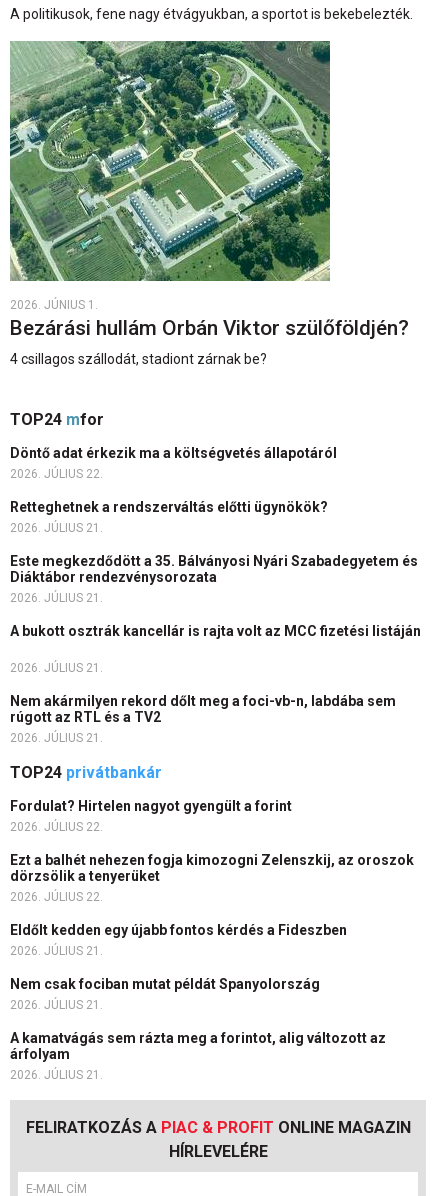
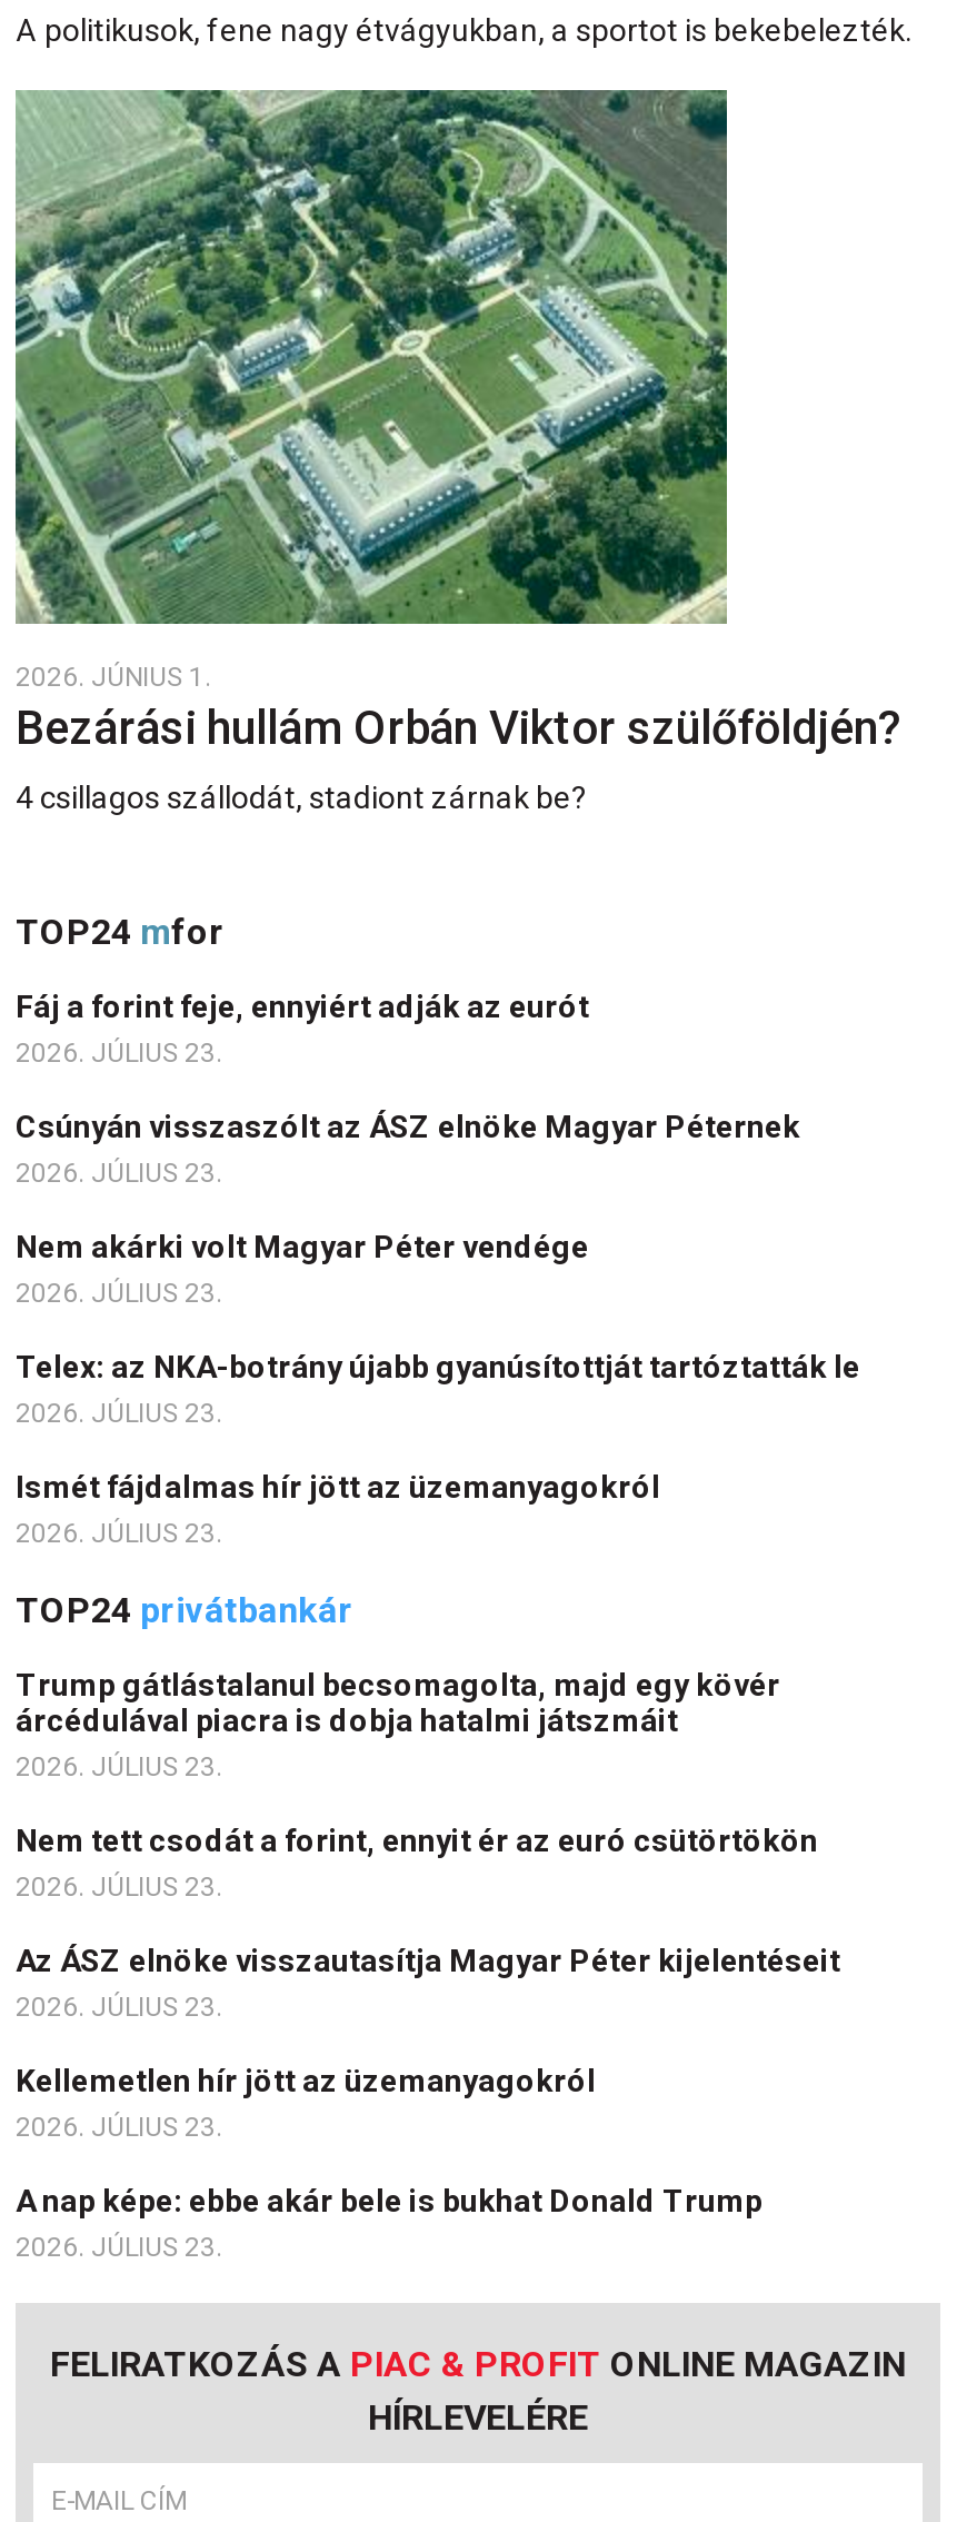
[10,445,421,745] Döntő adat érkezik ma a költségvetés állapotáról | 2026. JÚLIUS 22. | Retteghetnek a rendszerváltás előtti ügynökök? | 2026. JÚLIUS 21. | Este megkezdődött a 35. Bálványosi Nyári Szabadegyetem és | Diáktábor rendezvénysorozata | 2026. JÚLIUS 21. | A bukott osztrák kancellár is rajta volt az MCC fizetési listáján | 2026. JÚLIUS 21. | Nem akármilyen rekord dőlt meg a foci-vb-n, labdába sem | rúgott az RTL és a TV2 | 2026. JÚLIUS 21. -> [16,989,867,1549] Fáj a forint feje, ennyiért adják az eurót | 2026. JÚLIUS 23. | Csúnyán visszaszólt az ÁSZ elnöke Magyar Péternek | 2026. JÚLIUS 23. | Nem akárki volt Magyar Péter vendége | 2026. JÚLIUS 23. | Telex: az NKA-botrány újabb gyanúsítottját tartóztatták le | 2026. JÚLIUS 23. | Ismét fájdalmas hír jött az üzemanyagokról | 2026. JÚLIUS 23.
[10,798,295,834] Fordulat? Hirtelen nagyot gyengült a forint | 2026. JÚLIUS 22. -> [16,1667,780,1783] Trump gátlástalanul becsomagolta, majd egy kövér | árcédulával piacra is dobja hatalmi játszmáit | 2026. JÚLIUS 23.
[10,852,414,904] Ezt a balhét nehezen fogja kimozogni Zelenszkij, az oroszok | dörzsölik a tenyerüket | 2026. JÚLIUS 22. -> [16,1823,825,1903] Nem tett csodát a forint, ennyit ér az euró csütörtökön | 2026. JÚLIUS 23.
[10,922,353,958] Eldőlt kedden egy újabb fontos kérdés a Fideszben | 2026. JÚLIUS 21. -> [16,1943,847,2023] Az ÁSZ elnöke visszautasítja Magyar Péter kijelentéseit | 2026. JÚLIUS 23.
[10,976,323,1012] Nem csak fociban mutat példát Spanyolország | 2026. JÚLIUS 21. -> [16,2063,602,2143] Kellemetlen hír jött az üzemanyagokról | 2026. JÚLIUS 23.
[10,1030,386,1082] A kamatvágás sem rázta meg a forintot, alig változott az | árfolyam | 2026. JÚLIUS 21. -> [16,2183,769,2263] A nap képe: ebbe akár bele is bukhat Donald Trump | 2026. JÚLIUS 23.

